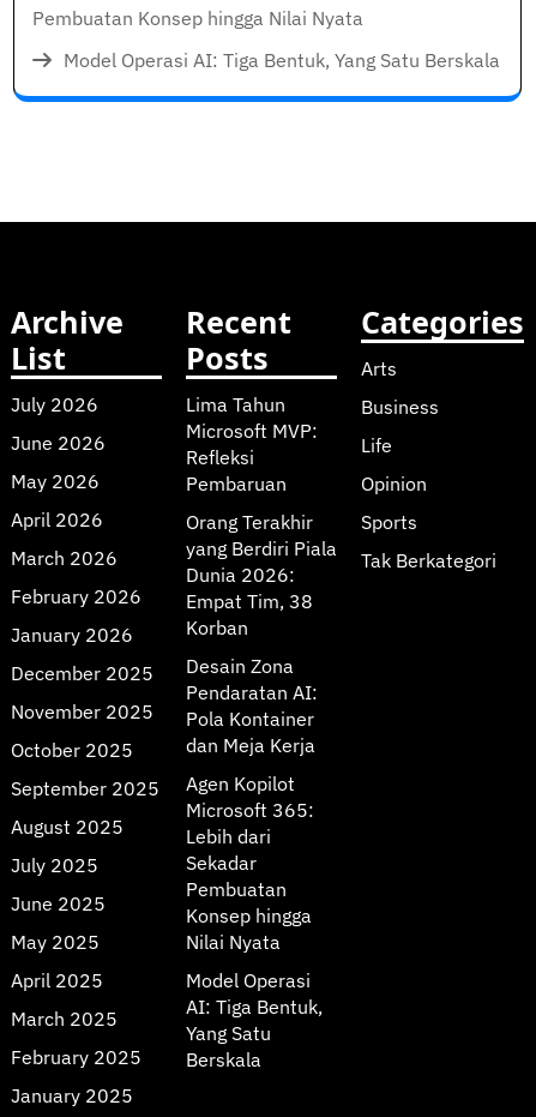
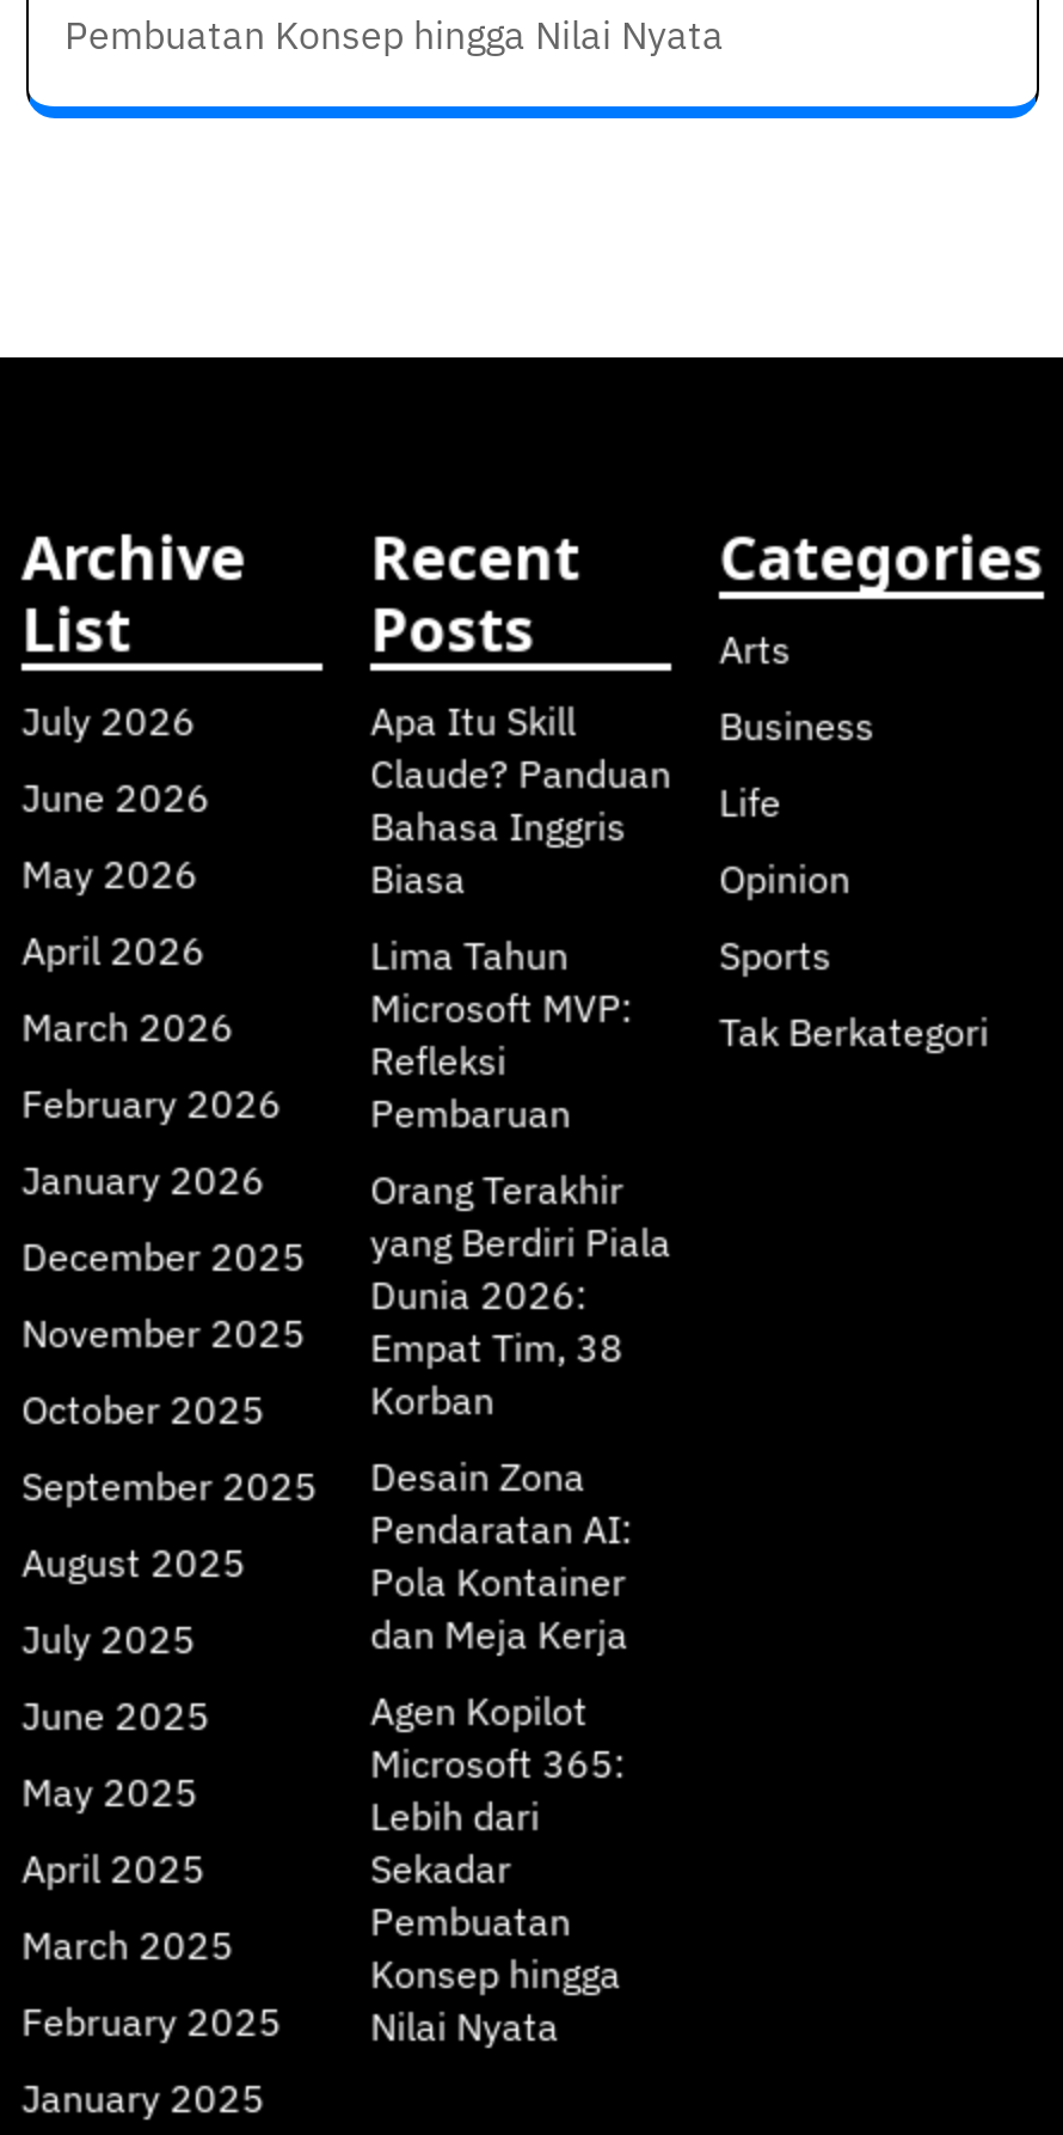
[64,48,500,72] Model Operasi AI: Tiga Bentuk, Yang Satu Berskala -> none
moved [186,392,337,954] -> [370,931,671,2050]: Lima Tahun | Microsoft MVP: | Refleksi | ... | Konsep hingga | Nilai Nyata
none -> [370,697,671,903] Apa Itu Skill | Claude? Panduan | Bahasa Inggris | Biasa
[186,968,323,1071] Model Operasi | AI: Tiga Bentuk, | Yang Satu | Berskala -> none

